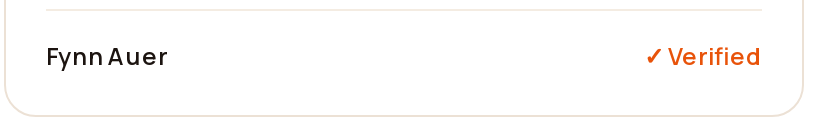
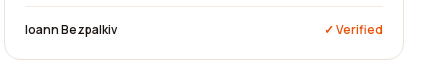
[46,39,168,73] Fynn Auer -> [25,21,117,38] Ioann Bezpalkiv

